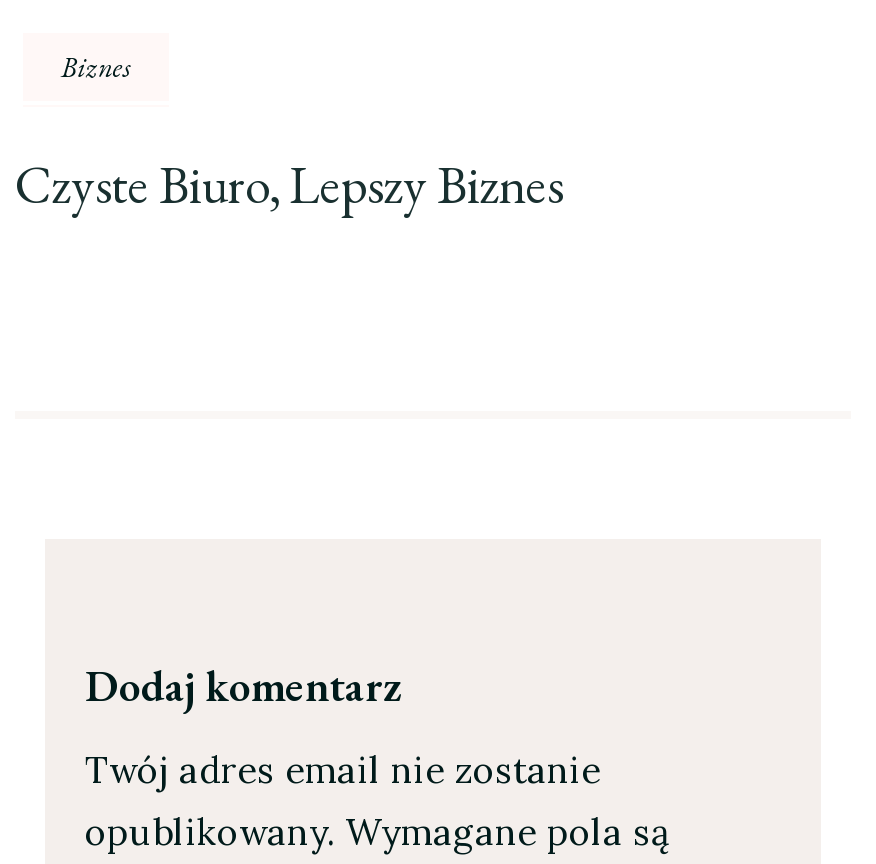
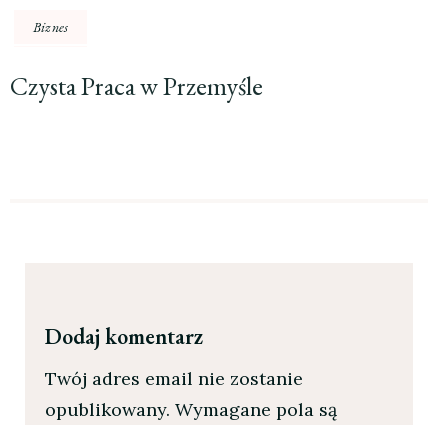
[15,152,563,220] Czyste Biuro, Lepszy Biznes -> [10,69,263,103] Czysta Praca w Przemyśle

